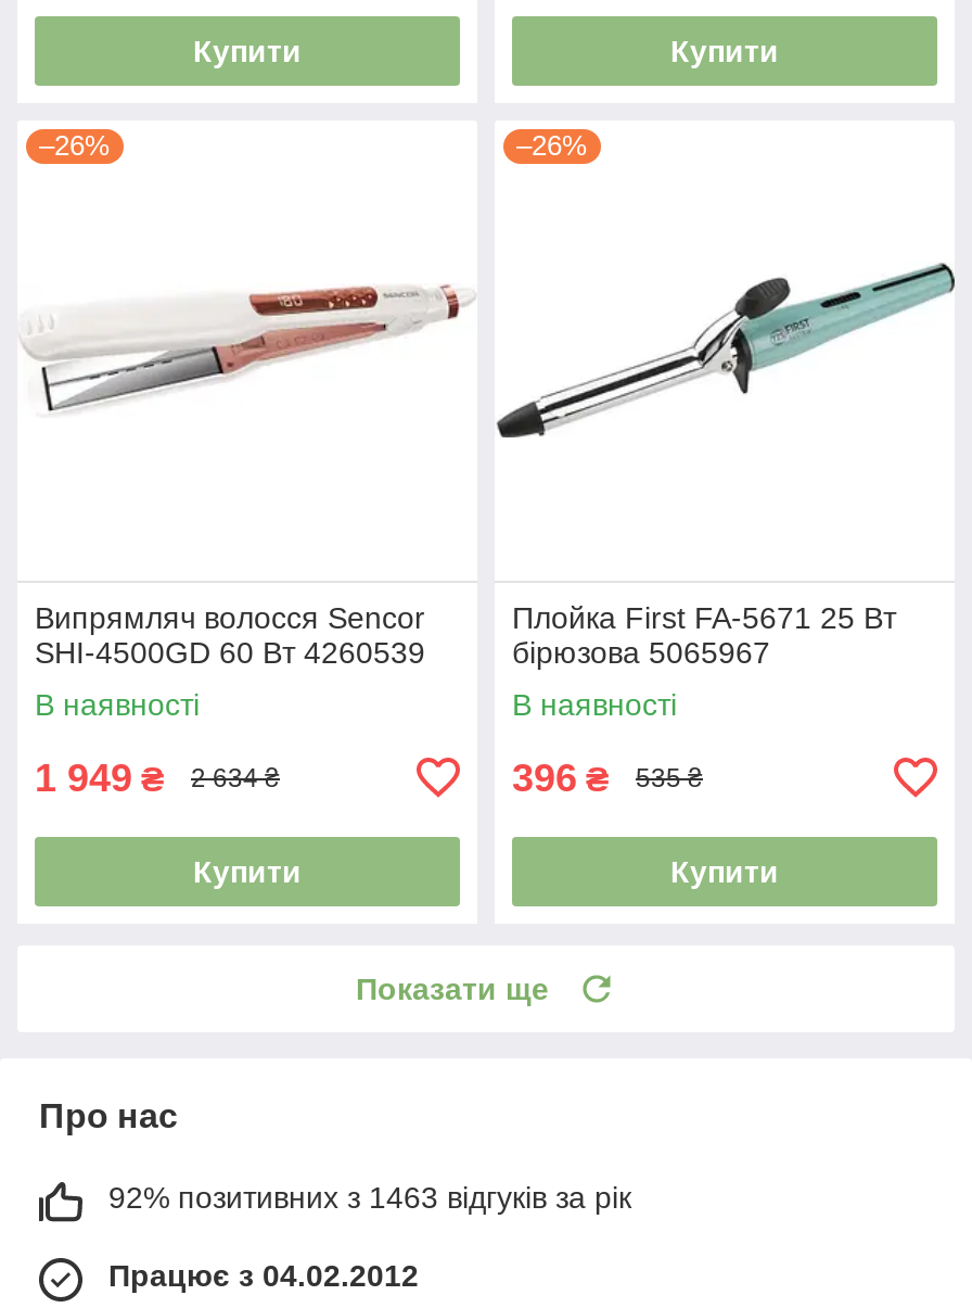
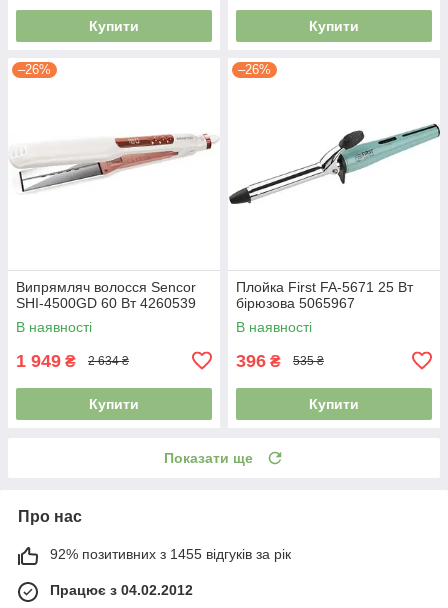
[108,1179,631,1214] 92% позитивних з 1463 відгуків за рік -> [50,546,291,562] 92% позитивних з 1455 відгуків за рік

